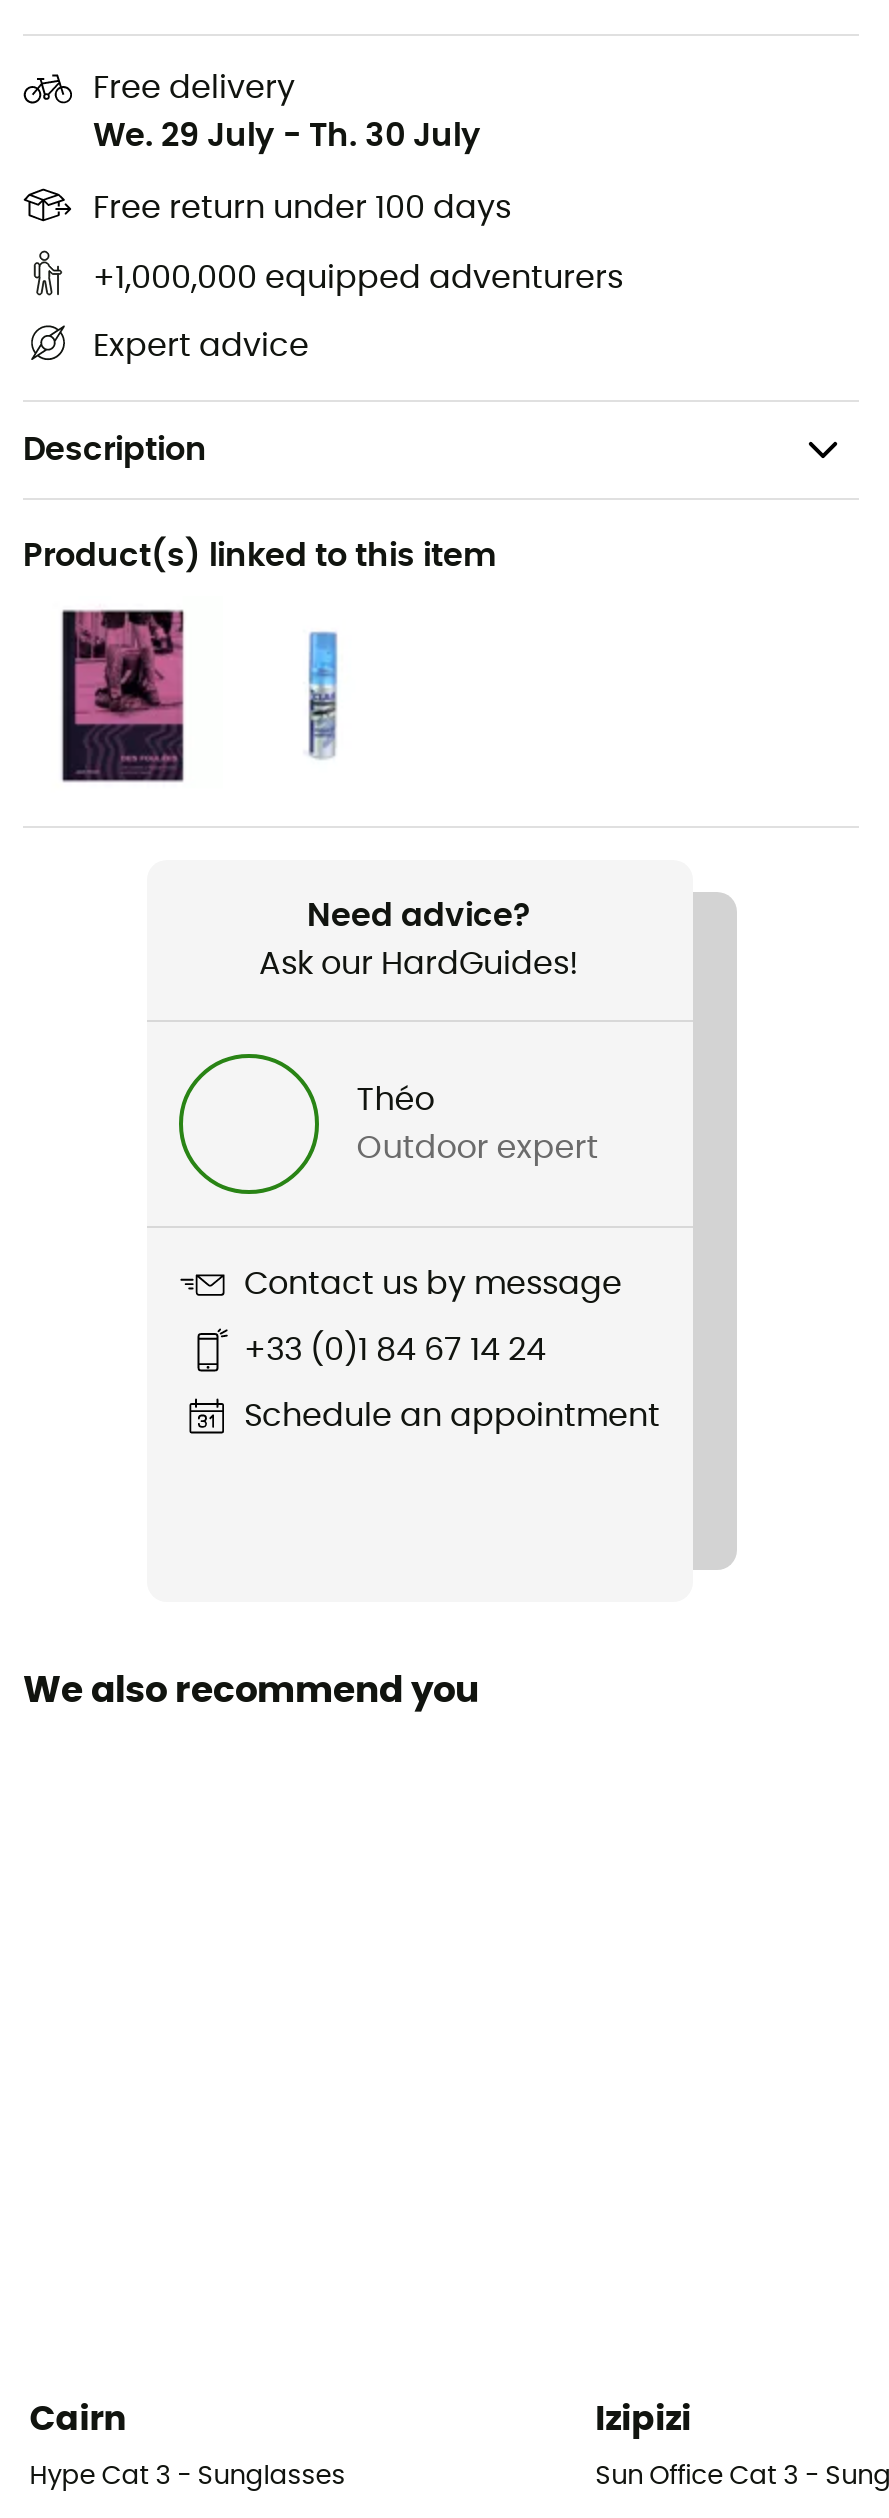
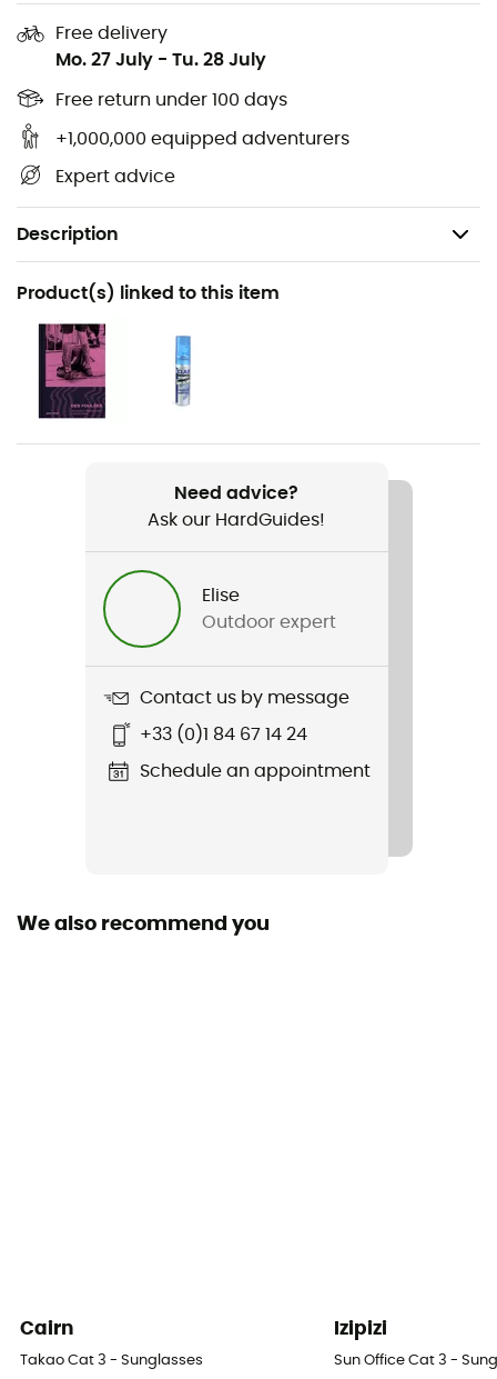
[93,120,481,152] We. 29 July - Th. 30 July -> [55,51,266,69] Mo. 27 July - Tu. 28 July
[356,1083,434,1115] Théo -> [202,586,239,604] Elise
[29,2464,345,2490] Hype Cat 3 - Sunglasses -> [20,1354,203,1368] Takao Cat 3 - Sunglasses

